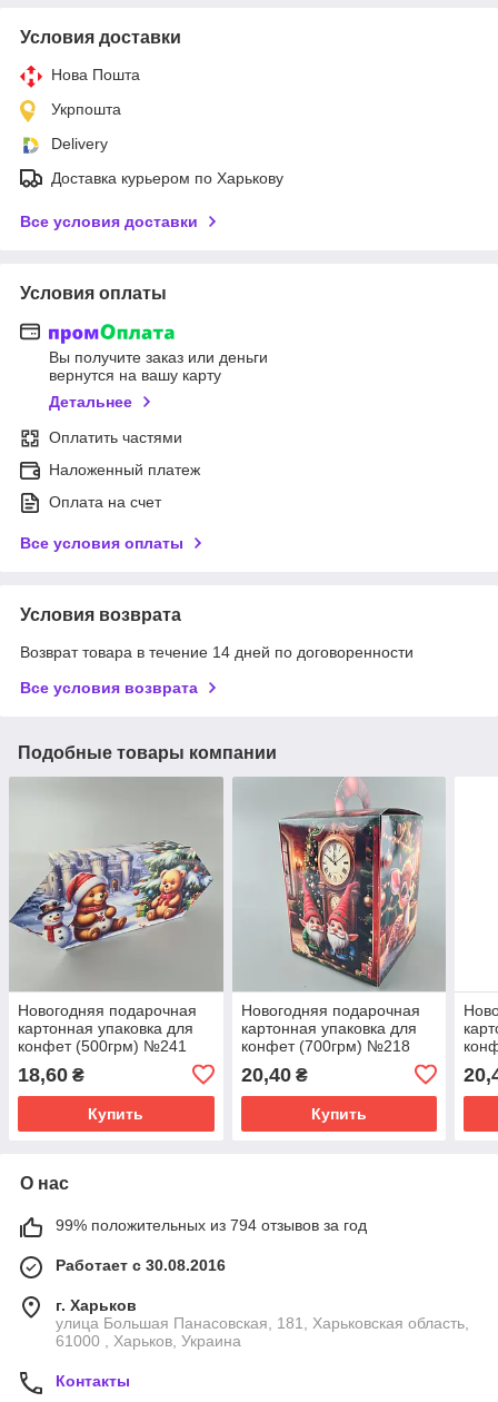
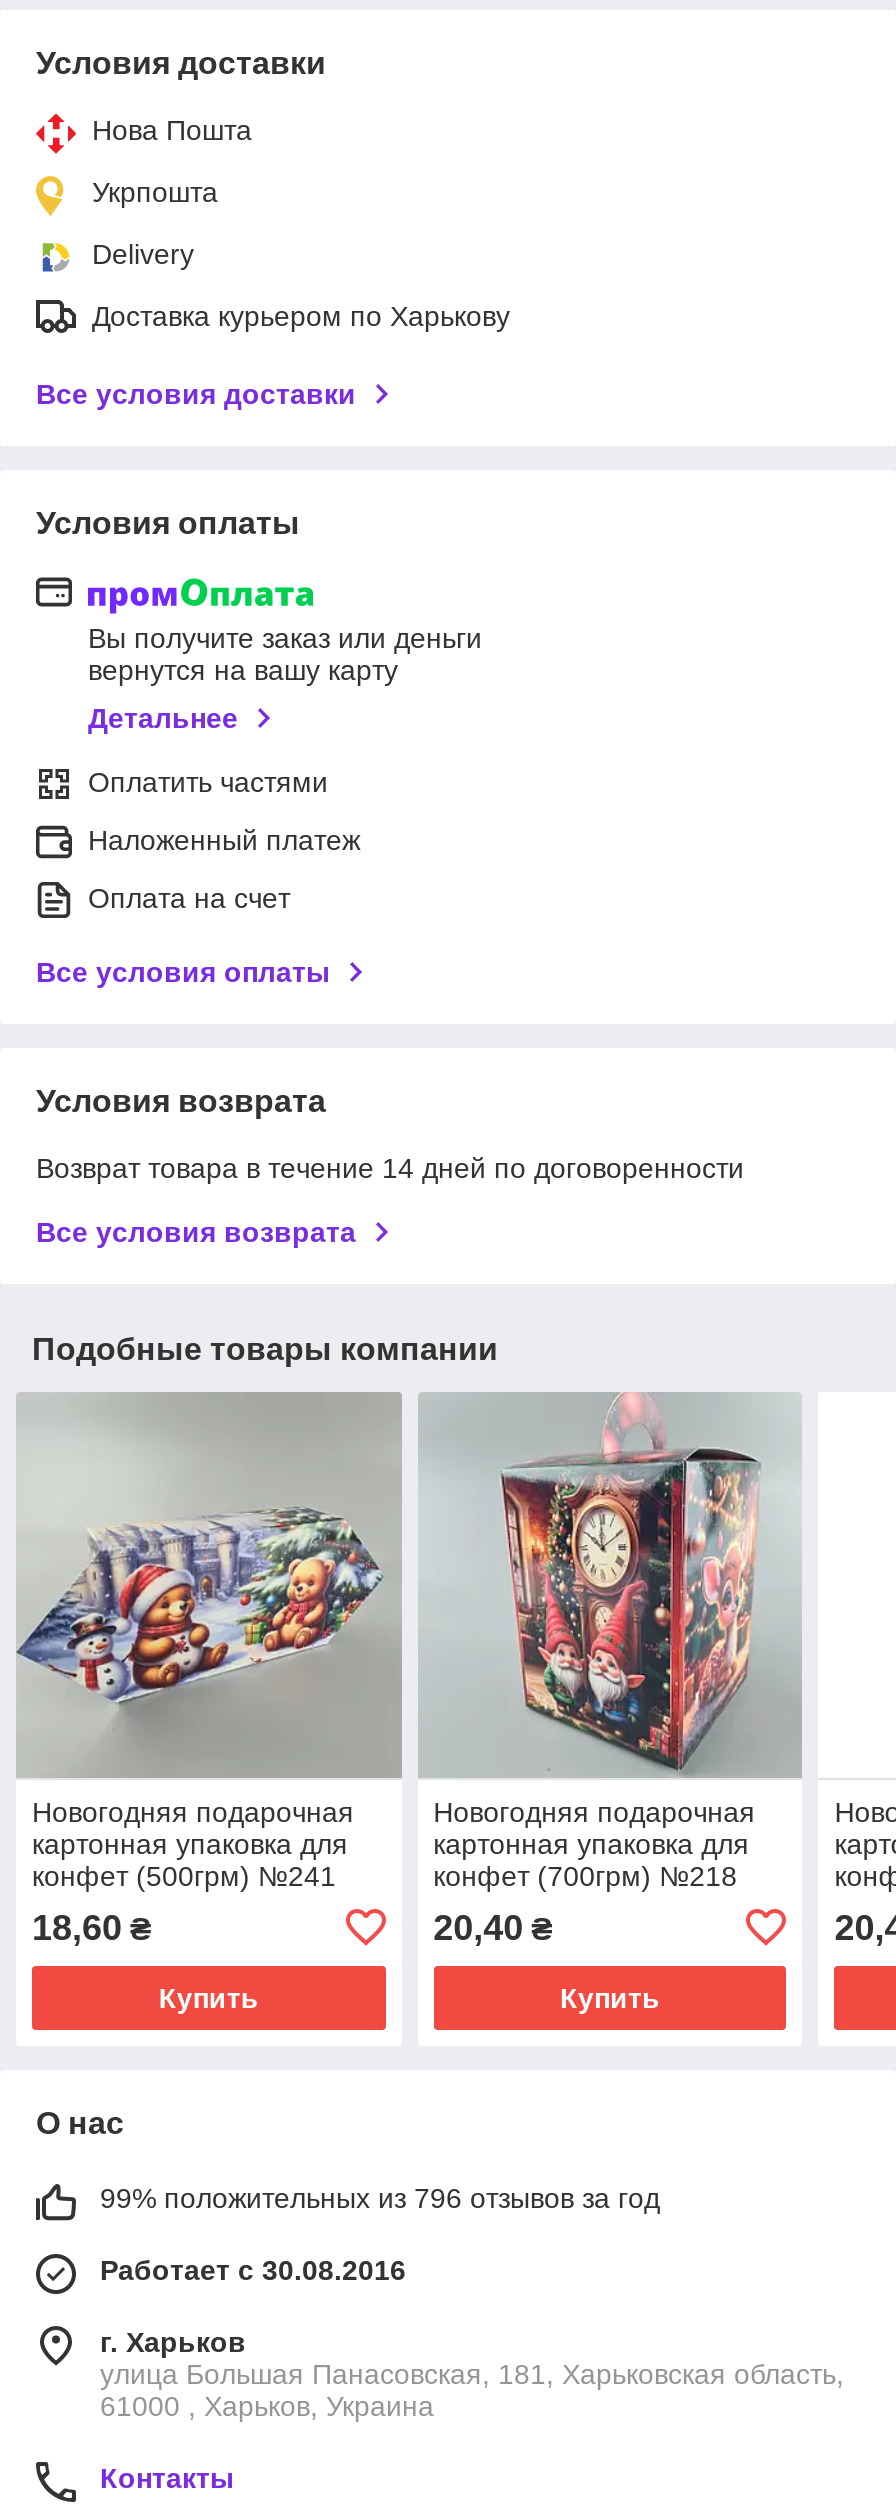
[56,1216,367,1234] 99% положительных из 794 отзывов за год -> [100,2182,660,2214] 99% положительных из 796 отзывов за год

